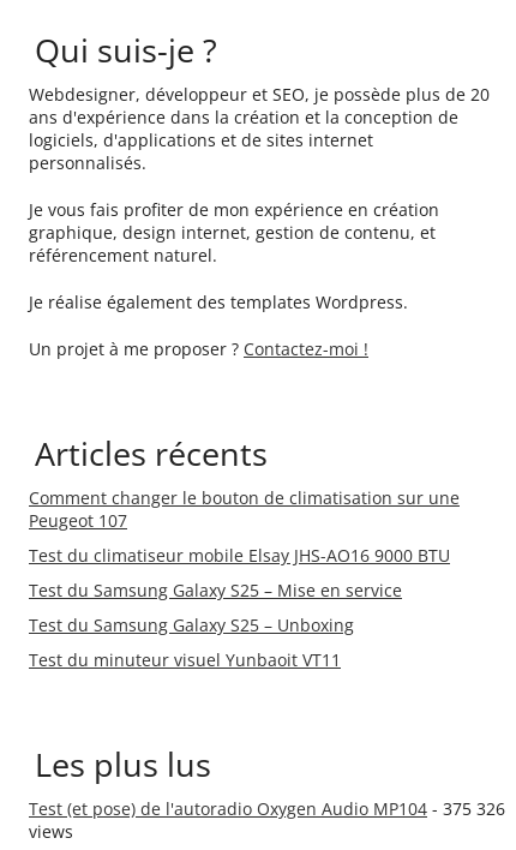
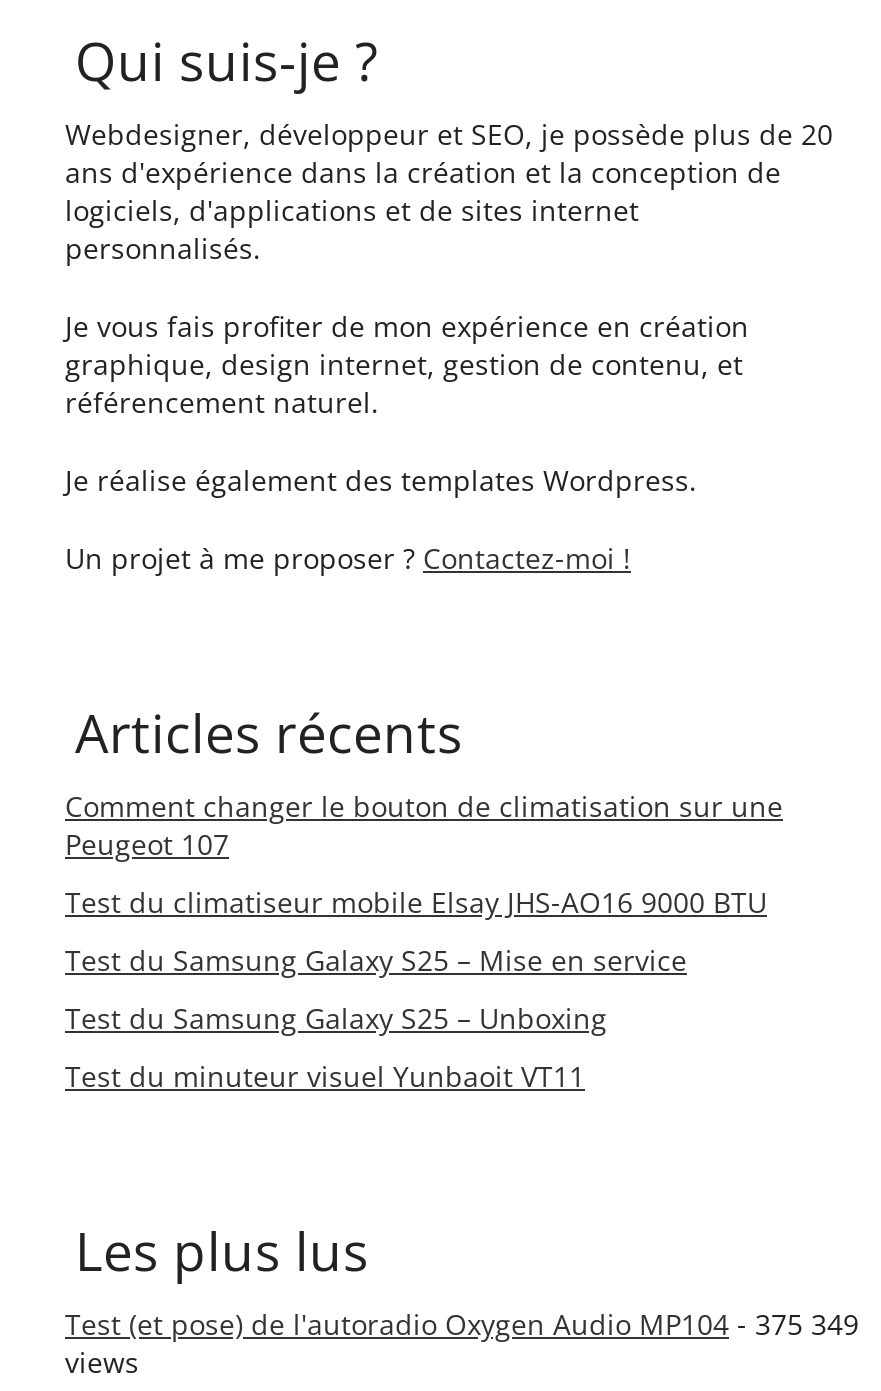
[29,797,505,820] Test (et pose) de l'autoradio Oxygen Audio MP104 - 375 326 -> [65,1305,859,1343] Test (et pose) de l'autoradio Oxygen Audio MP104 - 375 349

